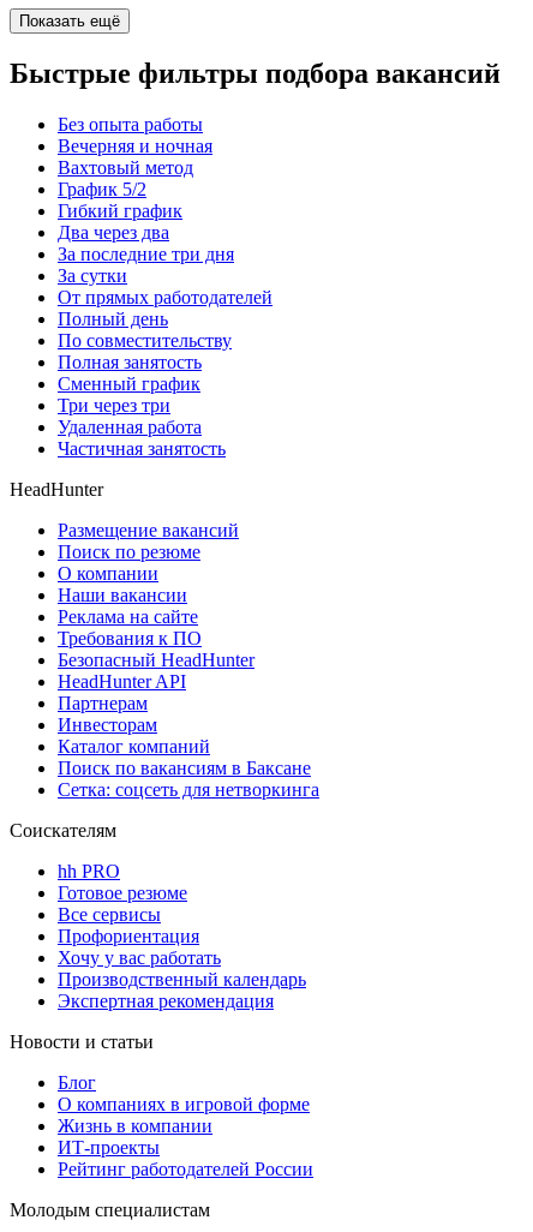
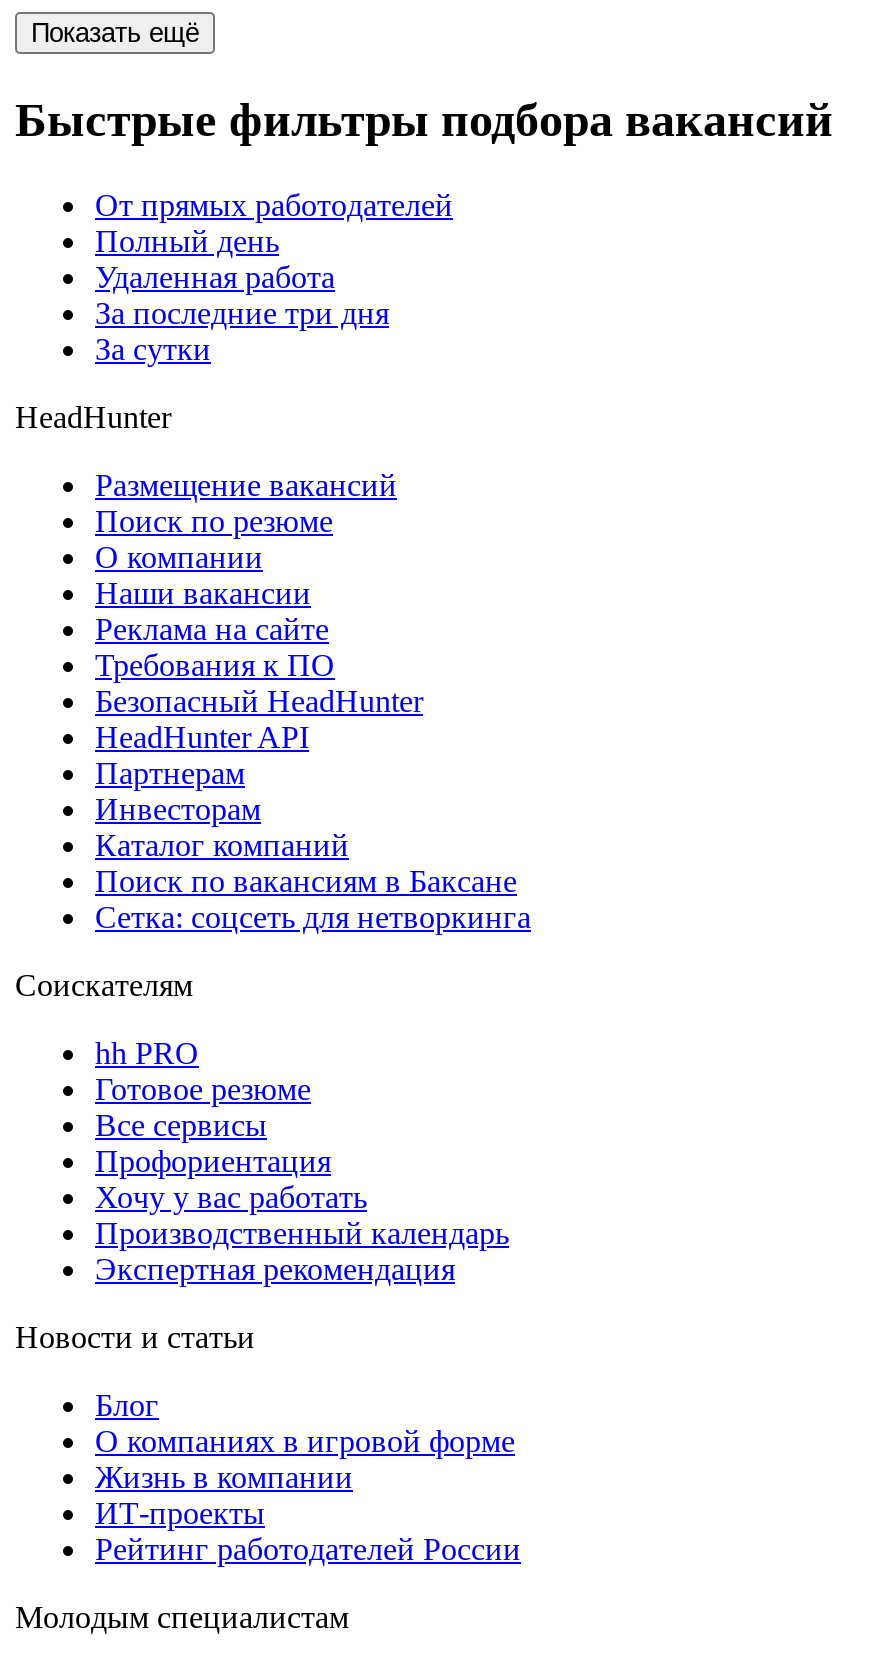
[58,114,212,242] Без опыта работы | Вечерняя и ночная | Вахтовый метод | График 5/2 | Гибкий график | Два через два -> none
moved [58,287,273,329] -> [95,188,453,258]: От прямых работодателей | Полный день
[58,330,232,459] По совместительству | Полная занятость | Сменный график | Три через три | Частичная занятость -> none
moved [58,417,202,437] -> [95,260,335,294]: Удаленная работа

